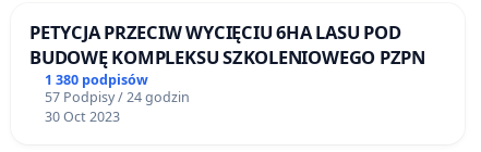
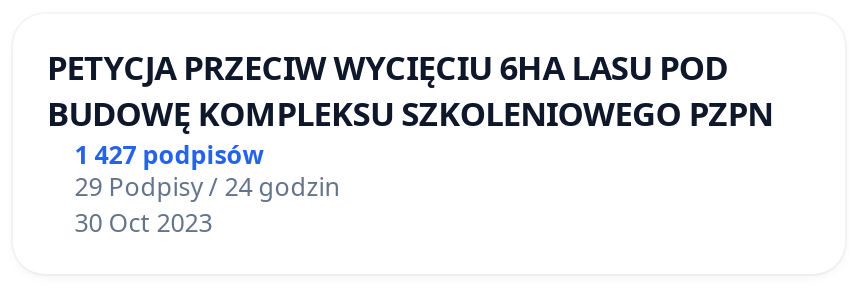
[45,70,148,89] 1 380 podpisów -> [75,139,265,173] 1 427 podpisów
[45,88,190,106] 57 Podpisy / 24 godzin -> [75,171,341,205] 29 Podpisy / 24 godzin

